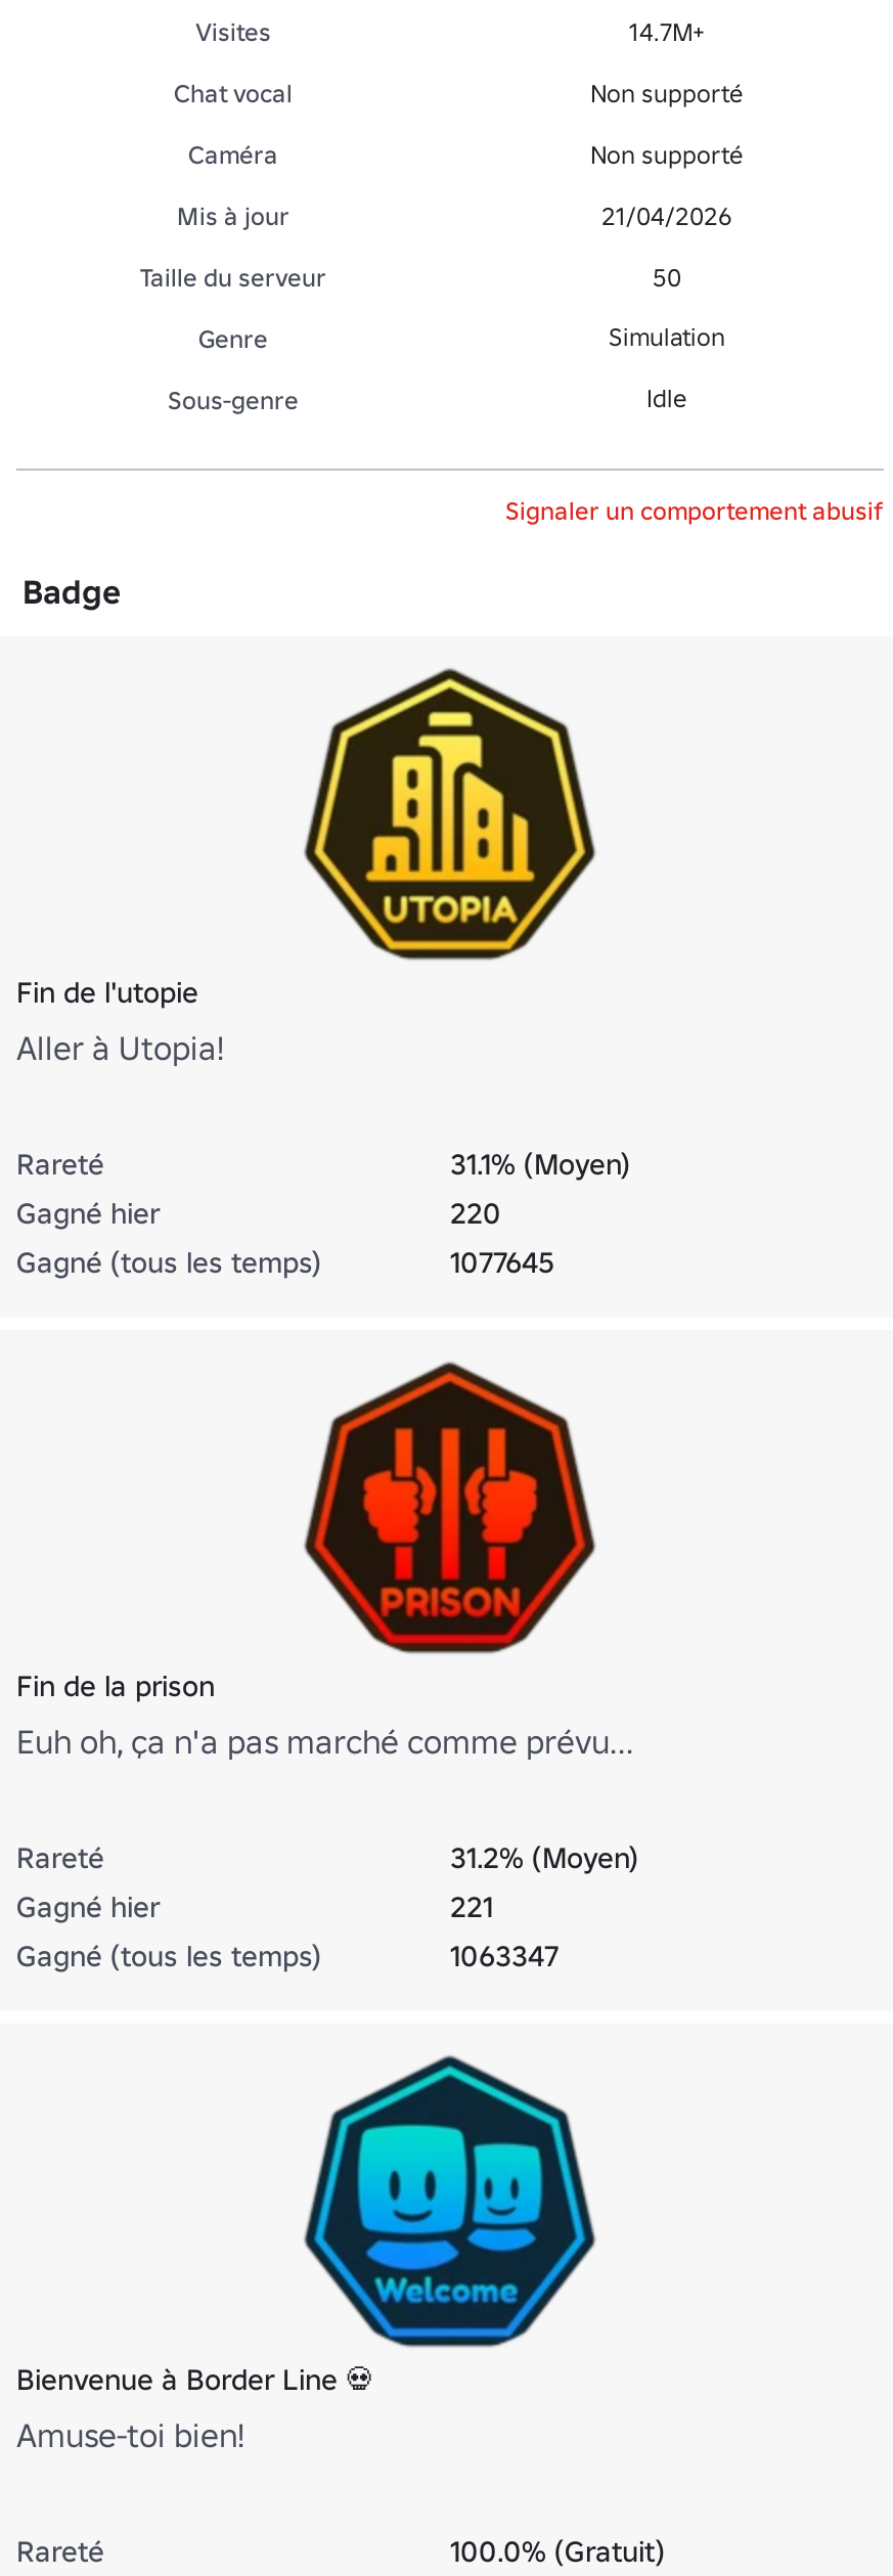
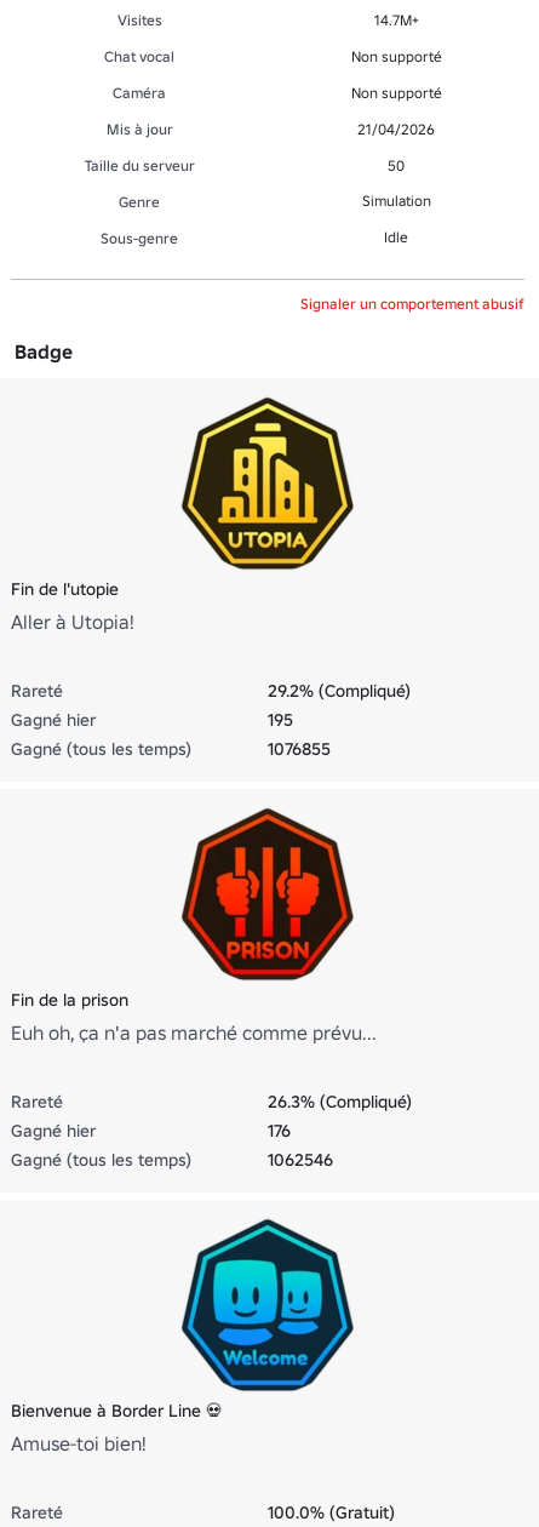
[450,1145,630,1182] 31.1% (Moyen) -> [268,679,411,701] 29.2% (Compliqué)
[450,1194,501,1231] 220 -> [268,708,293,730] 195
[450,1243,554,1280] 1077645 -> [268,737,331,759] 1076855
[450,1838,638,1875] 31.2% (Moyen) -> [268,1090,412,1112] 26.3% (Compliqué)
[450,1887,493,1924] 221 -> [268,1119,291,1141] 176
[450,1937,559,1973] 1063347 -> [268,1148,333,1170] 1062546

